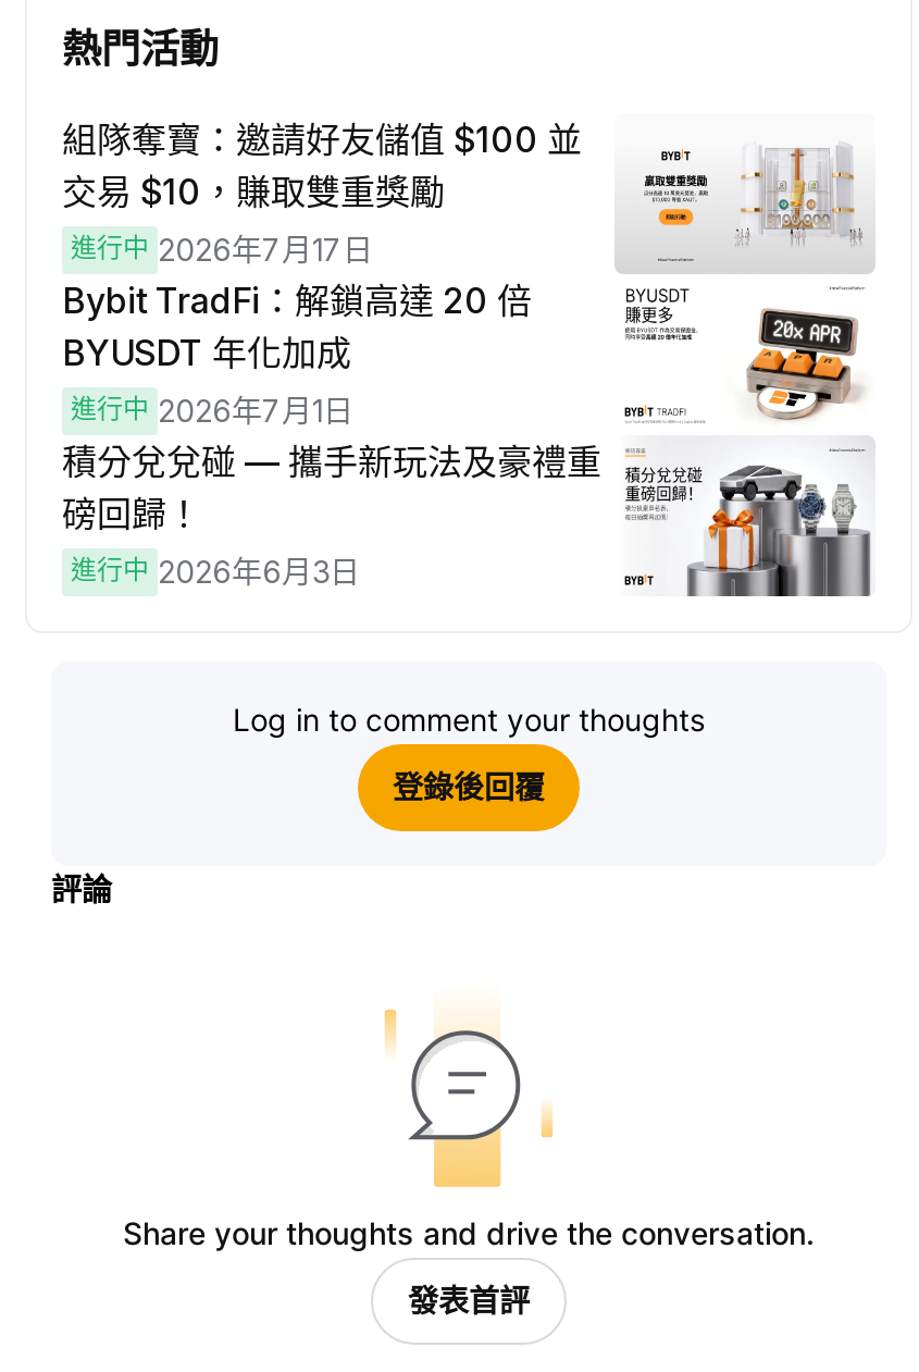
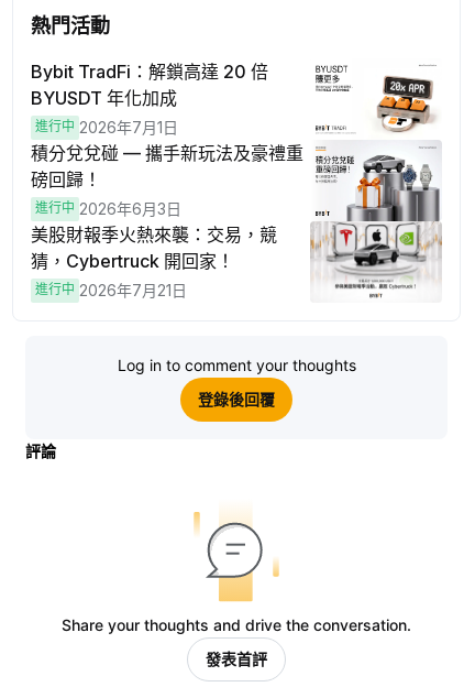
[62,118,875,272] [image] | 組隊奪寶：邀請好友儲值 $100 並 | 交易 $10，賺取雙重獎勵 | 進行中 2026年7月17日 -> none
moved [62,279,873,601] -> [31,61,441,223]: [image] | Bybit TradFi：解鎖高達 20 倍 | BYUSDT 年化加成 | 進行中 2026年7月1日 | 積分兌兌碰 — 攜手新玩法及豪禮重 | 磅回歸！ | 進行中 2026年6月3日
none -> [31,221,443,299] [image] | 美股財報季火熱來襲：交易，競 | 猜，Cybertruck 開回家！ | 進行中 2026年7月21日

